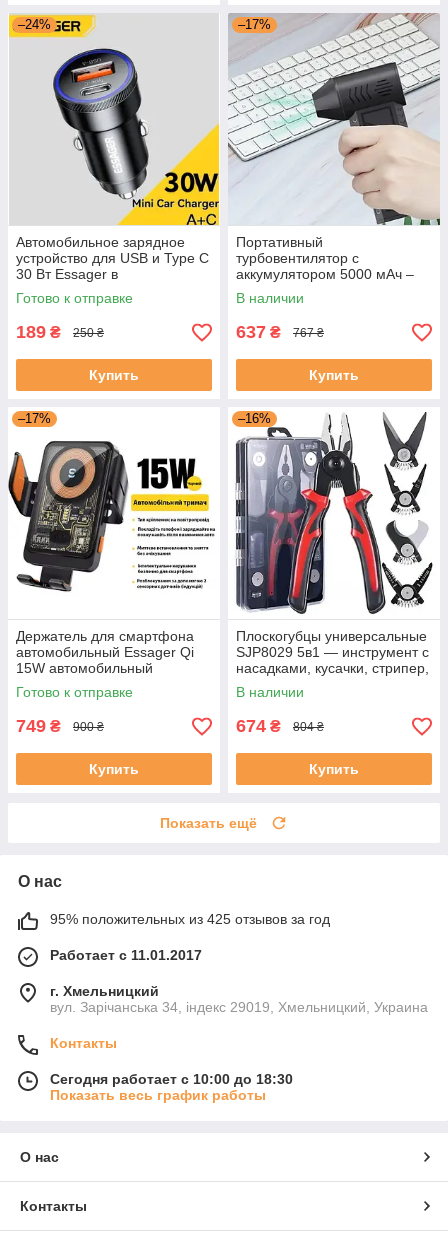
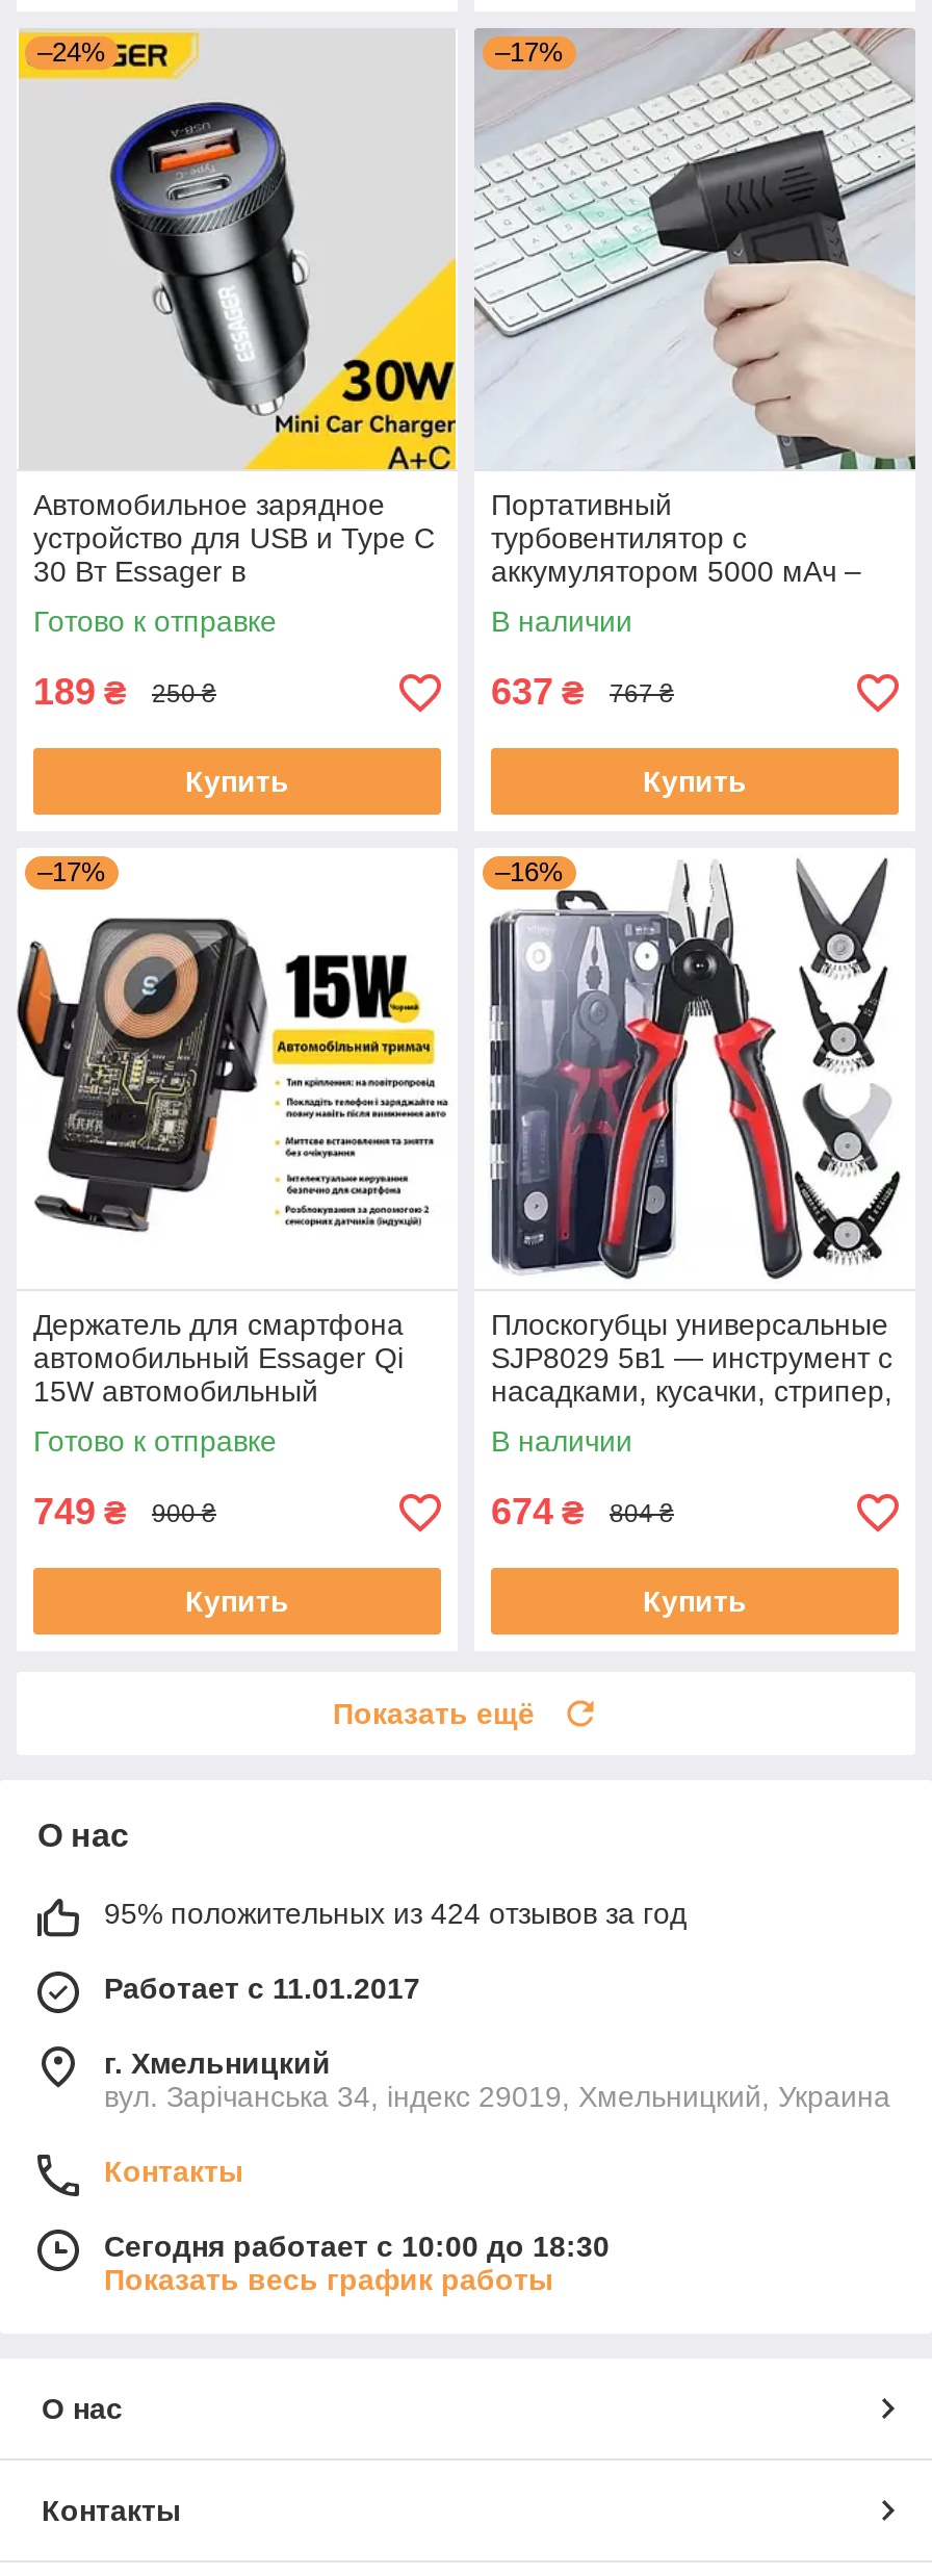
[50,911,330,927] 95% положительных из 425 отзывов за год -> [104,1897,687,1930] 95% положительных из 424 отзывов за год

